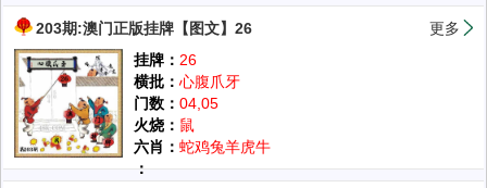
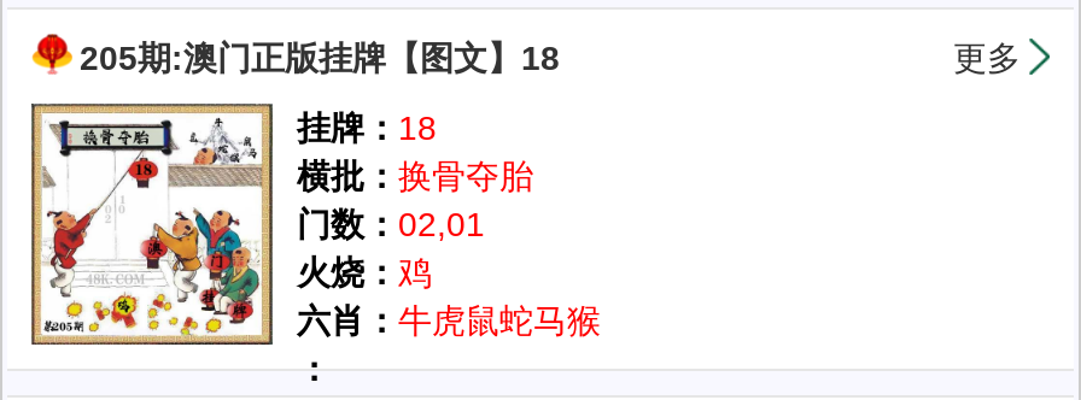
[36,20,252,37] 203期:澳门正版挂牌【图文】26 -> [80,39,560,78] 205期:澳门正版挂牌【图文】18
[134,51,197,69] 挂牌：26 -> [297,109,437,148] 挂牌：18
[134,73,240,91] 横批：心腹爪牙 -> [297,157,533,196] 横批：换骨夺胎
[134,95,218,112] 门数：04,05 -> [297,206,485,244] 门数：02,01
[134,117,195,134] 火烧：鼠 -> [297,254,432,292] 火烧：鸡
[134,138,271,156] 六肖：蛇鸡兔羊虎牛 -> [297,302,601,340] 六肖：牛虎鼠蛇马猴

